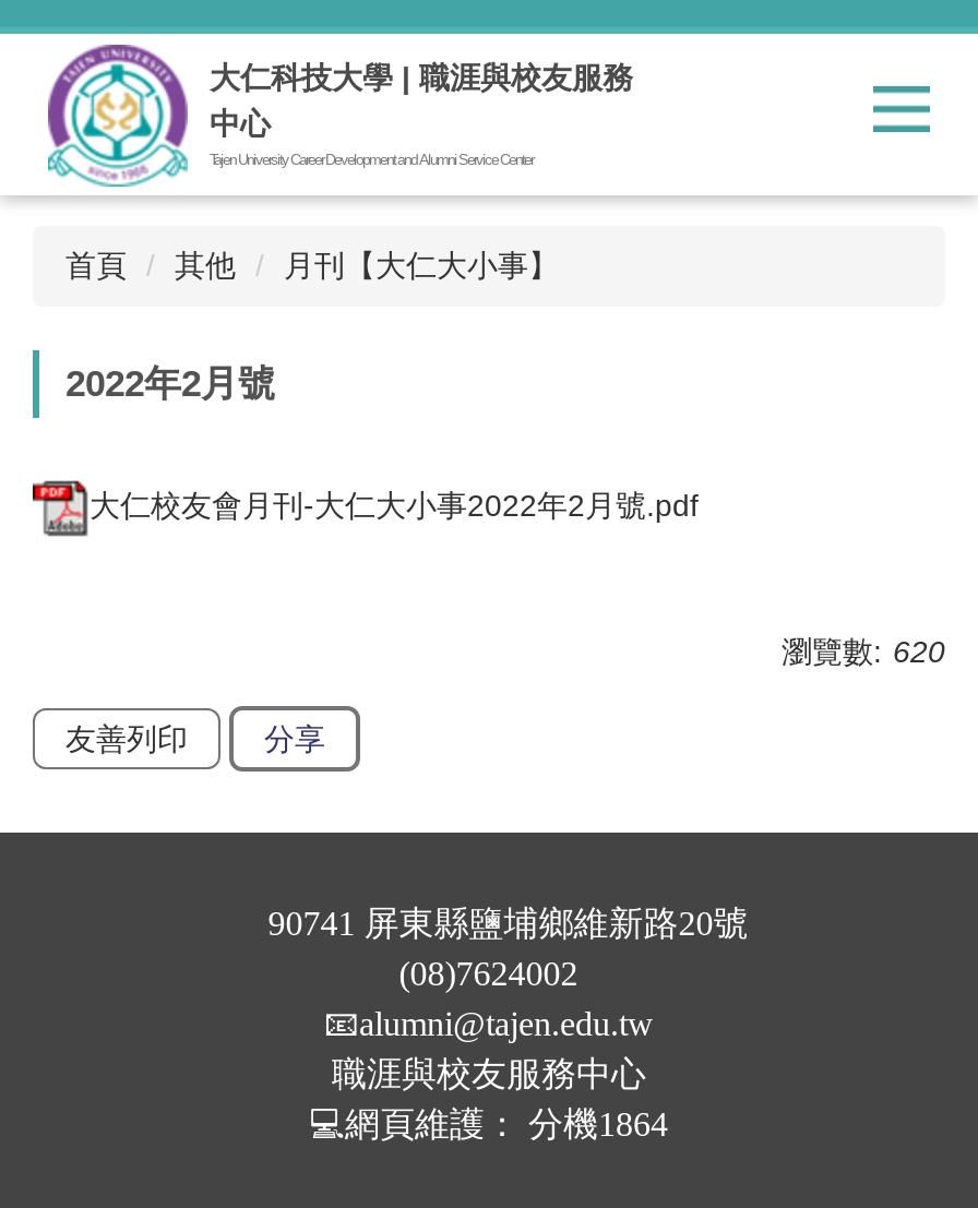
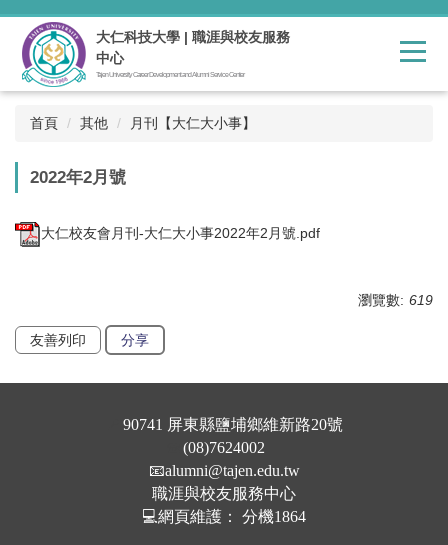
[782,634,945,669] 瀏覽數: 620 -> [358,292,433,308] 瀏覽數: 619

